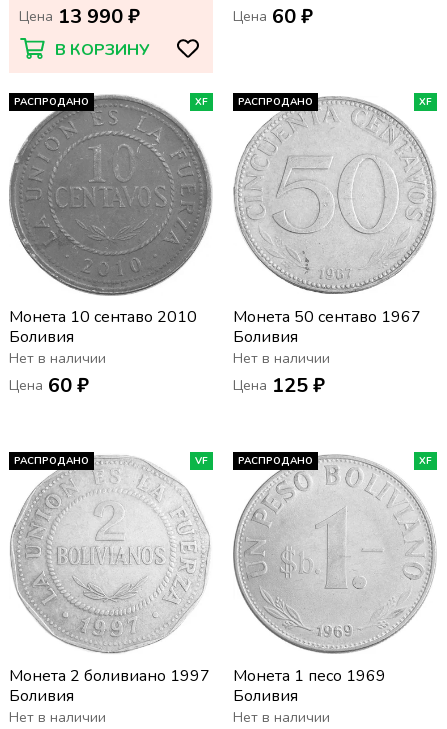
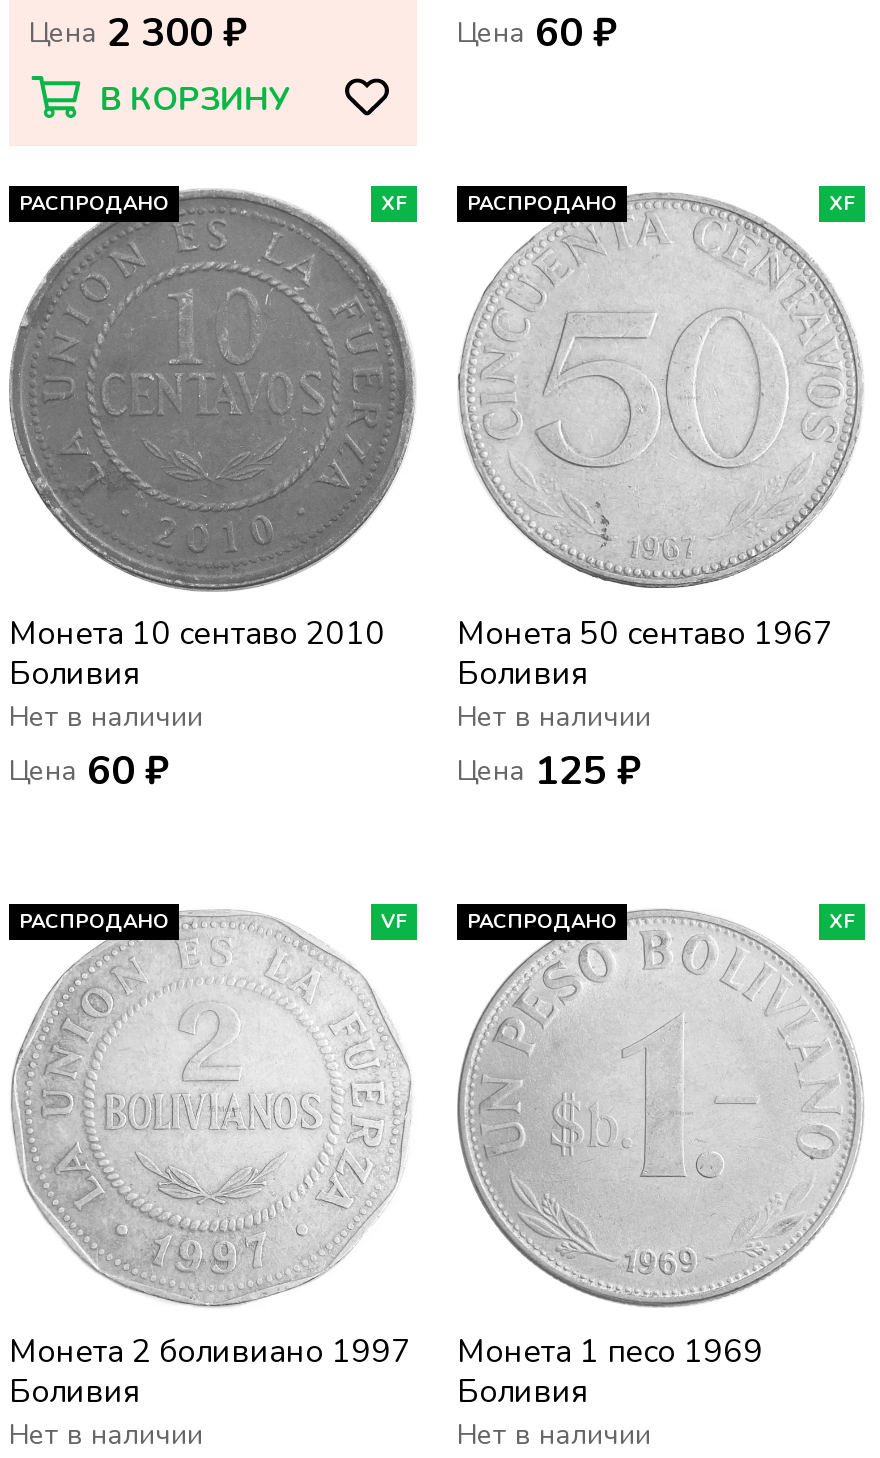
[19,3,140,30] Цена 13 990 ₽ -> [29,6,247,60] Цена 2 300 ₽

